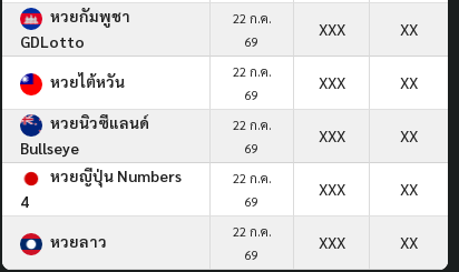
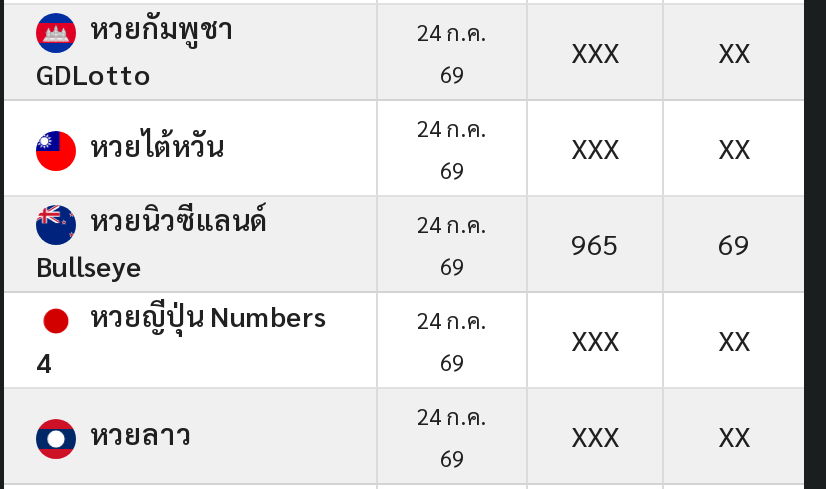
[232,10,271,26] 22 ก.ค. -> [417,17,487,47] 24 ก.ค.
[232,63,271,80] 22 ก.ค. -> [417,113,487,143] 24 ก.ค.
[232,116,271,133] 22 ก.ค. -> [417,209,487,239] 24 ก.ค.
[318,125,418,145] XXX | XX -> [571,225,750,261] 965 | 69
[232,170,271,186] 22 ก.ค. -> [417,305,487,335] 24 ก.ค.
[232,223,271,240] 22 ก.ค. -> [417,401,487,431] 24 ก.ค.

